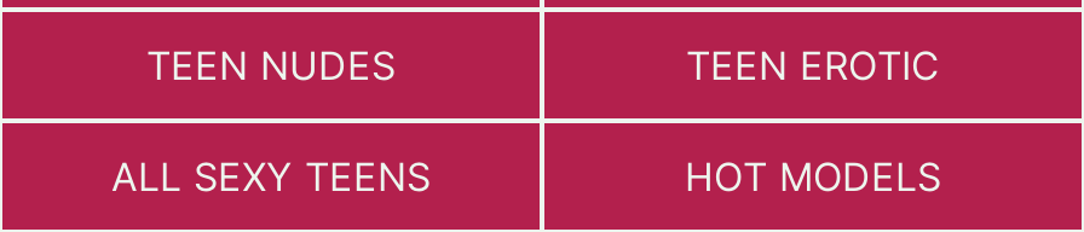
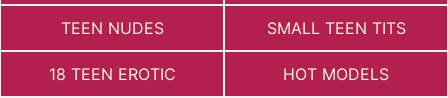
[686,40,940,88] TEEN EROTIC -> [266,18,405,38] SMALL TEEN TITS
[111,151,431,200] ALL SEXY TEENS -> [48,64,175,84] 18 TEEN EROTIC

